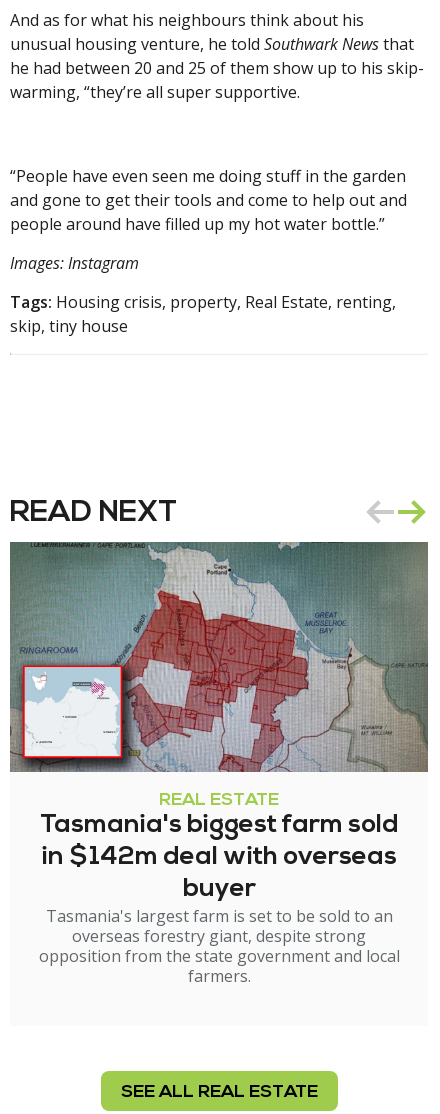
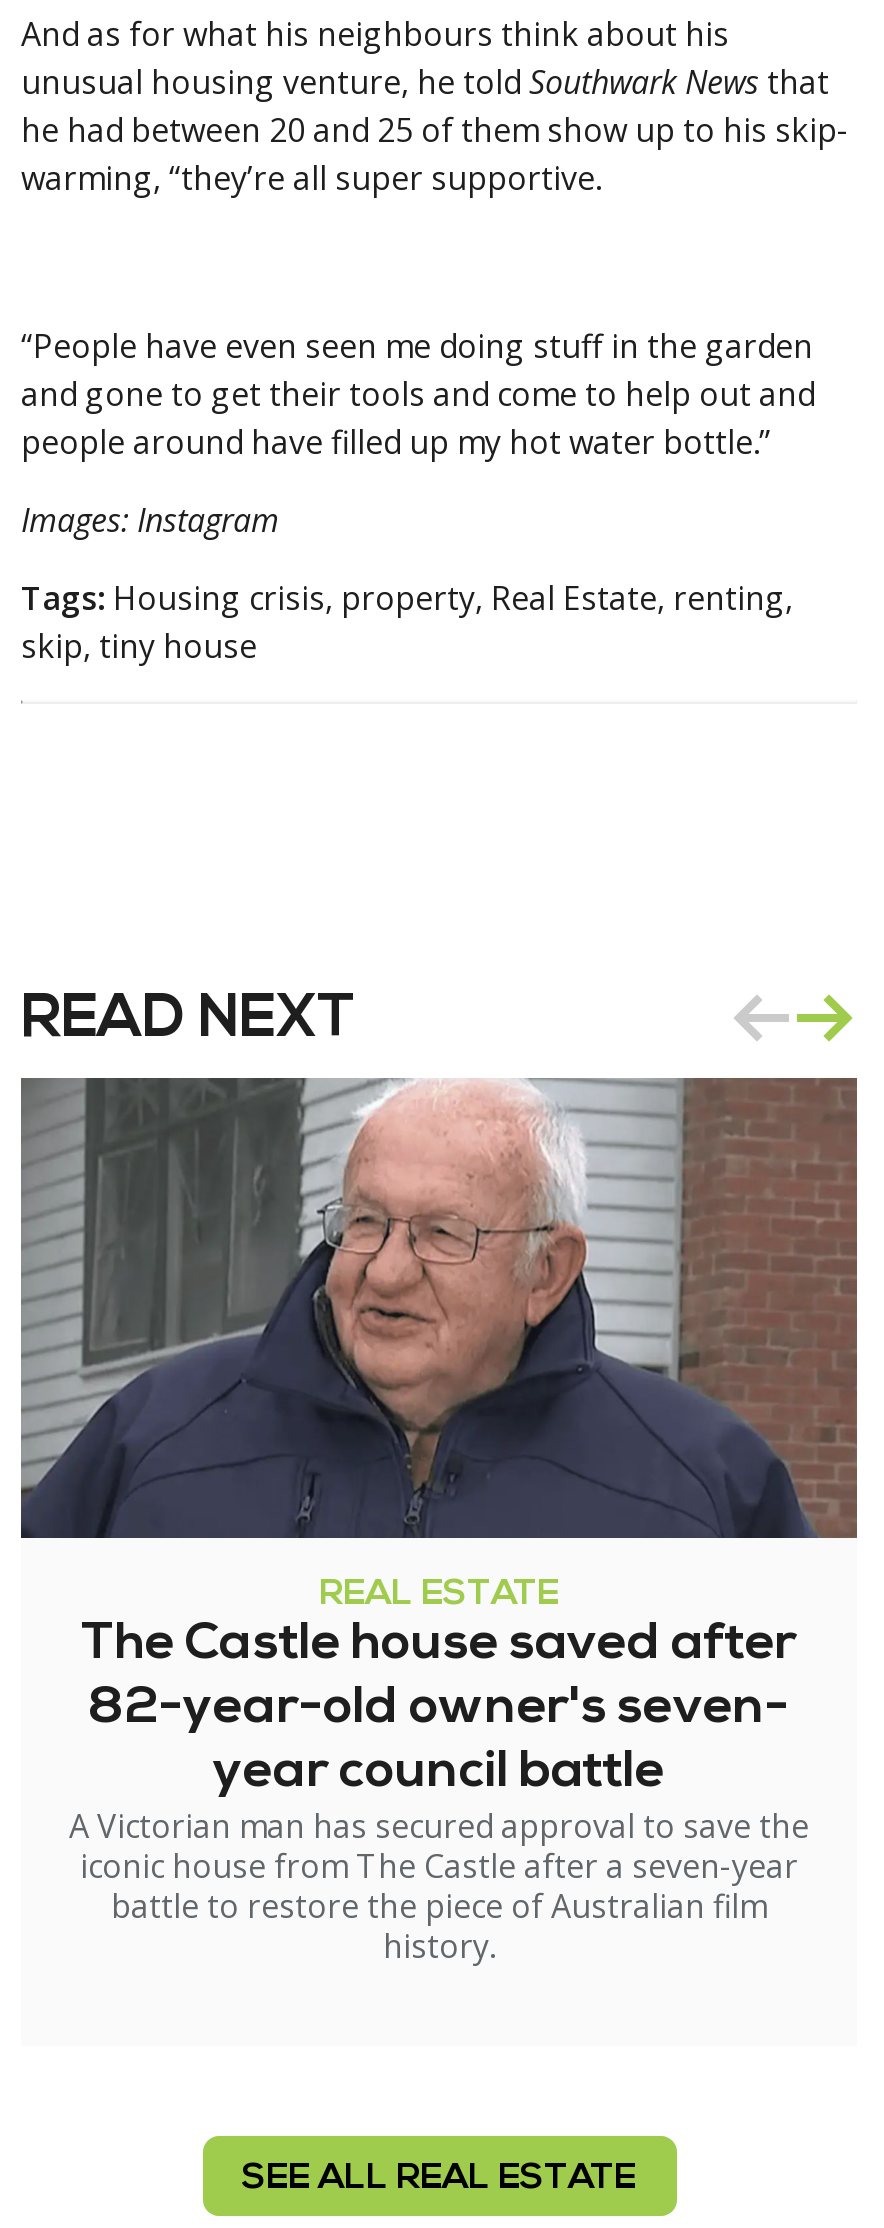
[9,541,428,987] [image] | Tasmania's biggest farm sold | in $142m deal with overseas | buyer | Tasmania's largest farm is set to be sold to an | overseas forestry giant, despite strong | opposition from the state government and local | farmers. -> [19,1078,857,1968] [image] | The Castle house saved after | 82-year-old owner's seven- | year council battle | A Victorian man has secured approval to save the | iconic house from The Castle after a seven-year | battle to restore the piece of Australian film | history.

